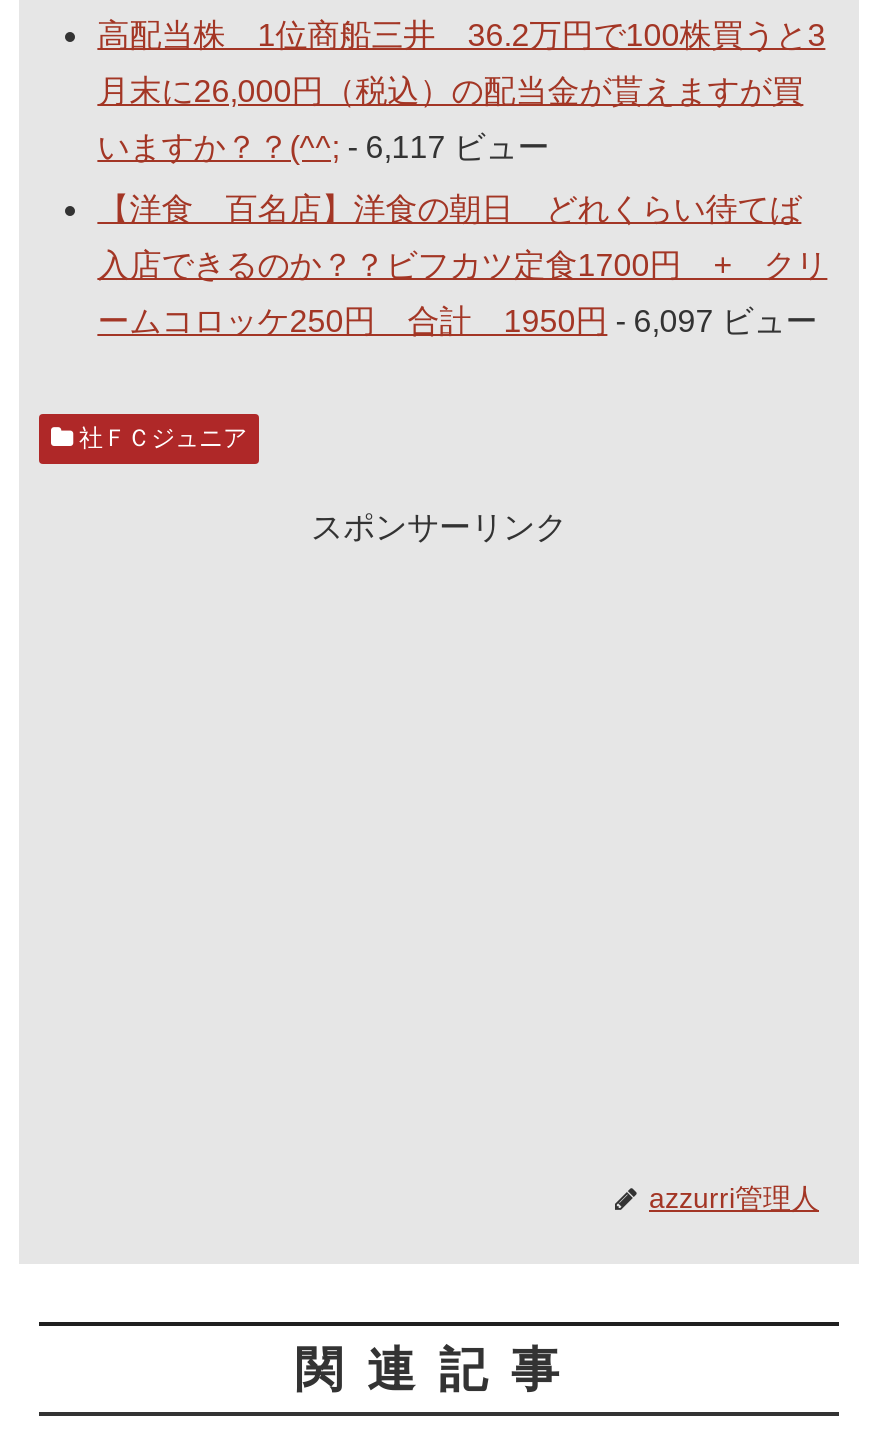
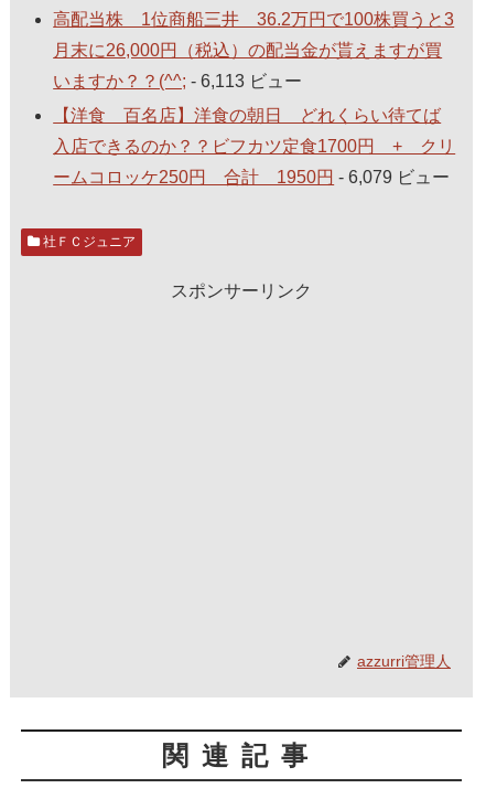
[97,130,549,164] いますか？？(^^; - 6,117 ビュー -> [53,72,302,90] いますか？？(^^; - 6,113 ビュー
[97,304,817,338] ームコロッケ250円 合計 1950円- 6,097 ビュー -> [53,168,450,187] ームコロッケ250円 合計 1950円- 6,079 ビュー

